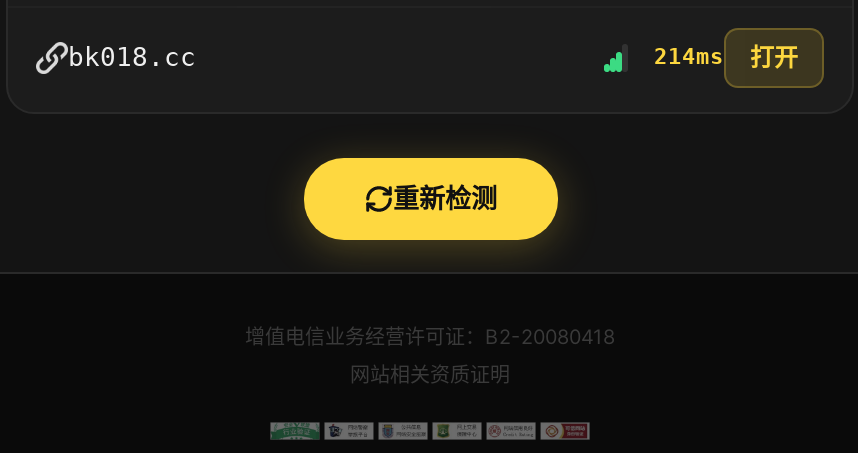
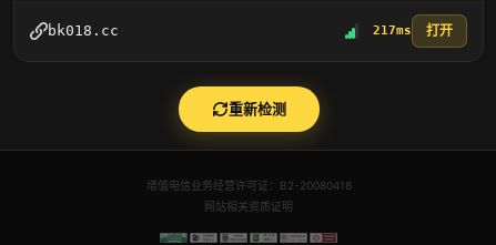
[654,42,798,72] 214ms 打开 -> [373,22,453,39] 217ms 打开

